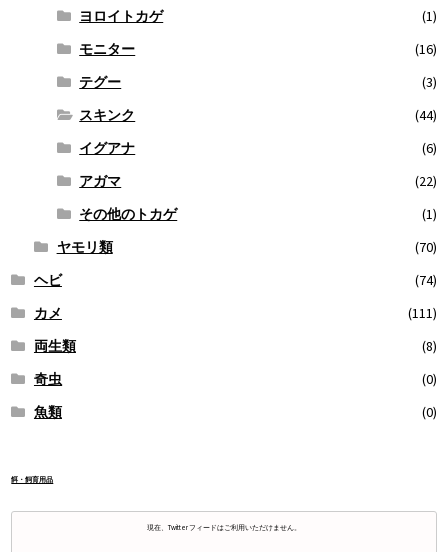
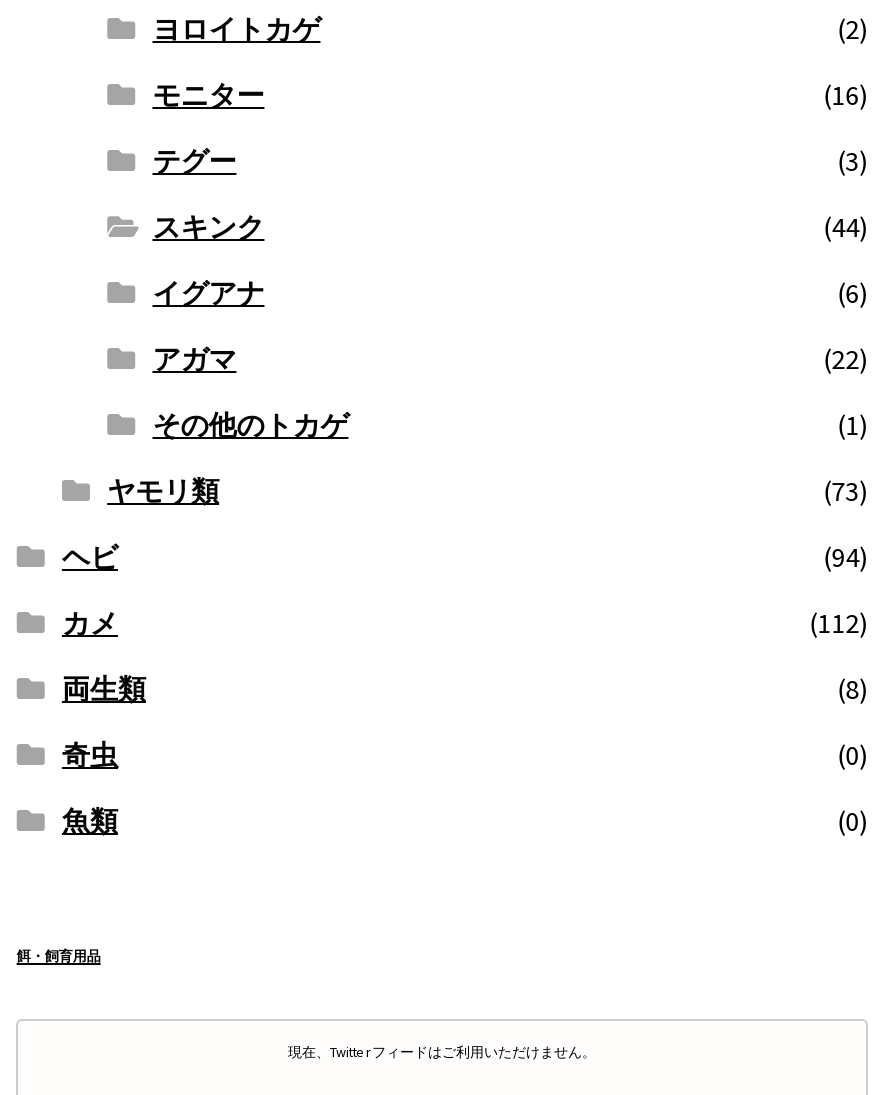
[422,7,437,25] (1) -> [837,11,867,47] (2)
[415,238,437,256] (70) -> [823,473,867,509] (73)
[415,271,437,289] (74) -> [823,539,867,575] (94)
[408,304,437,322] (111) -> [809,605,867,641] (112)

